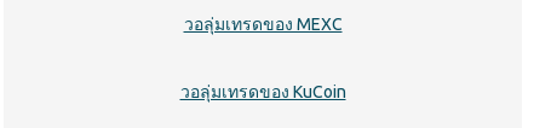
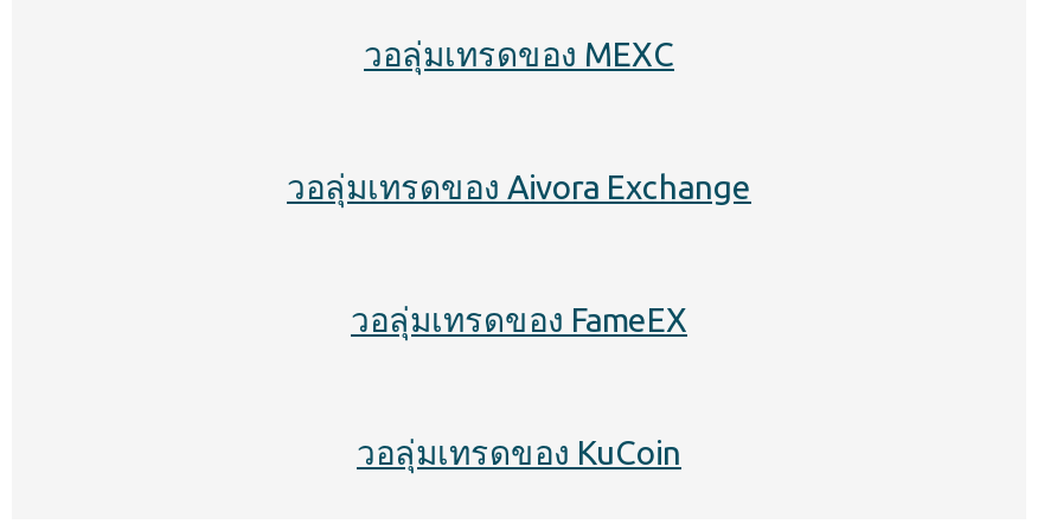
none -> [287,168,751,339] วอลุ่มเทรดของ Aivora Exchange | วอลุ่มเทรดของ FameEX

